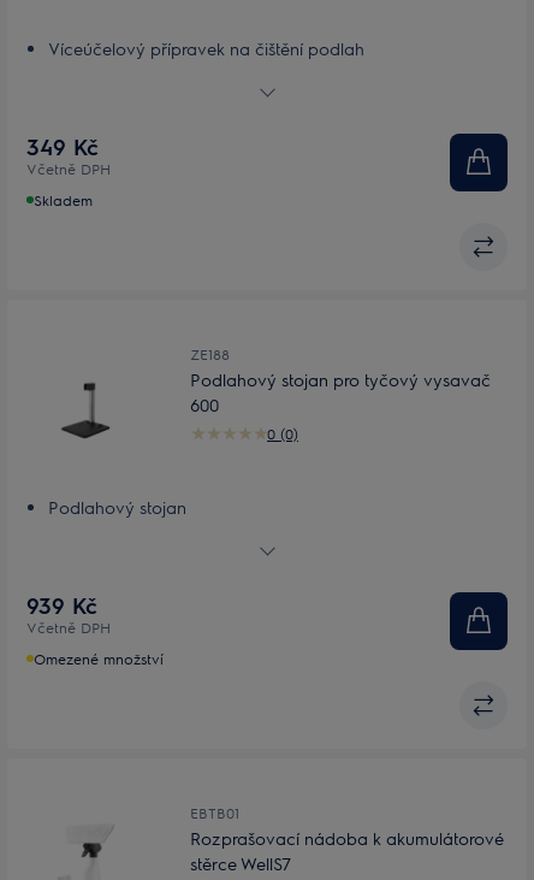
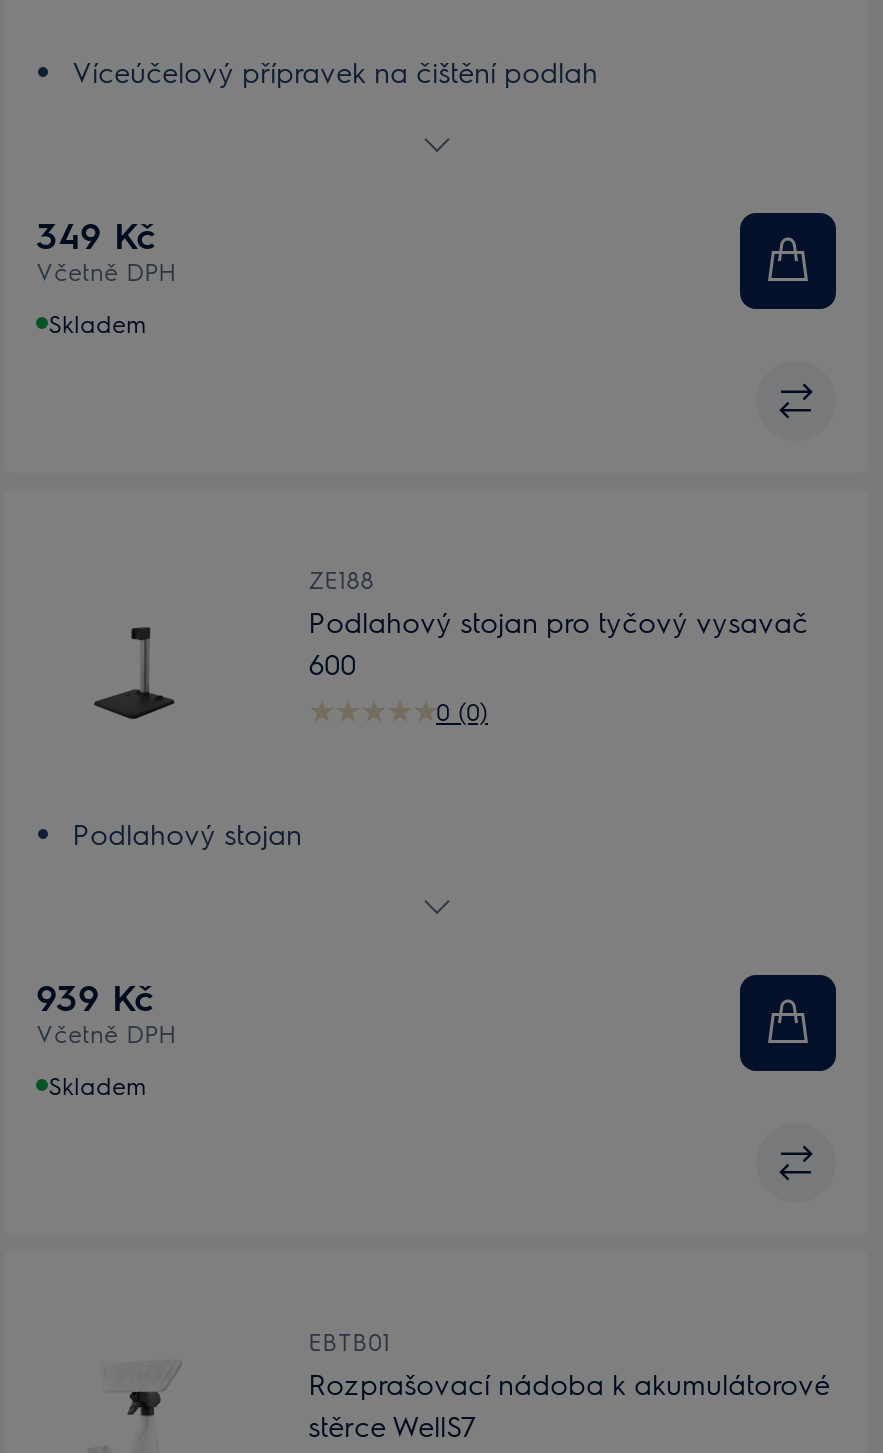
[34,649,164,668] Omezené množství -> [48,1069,146,1101] Skladem

